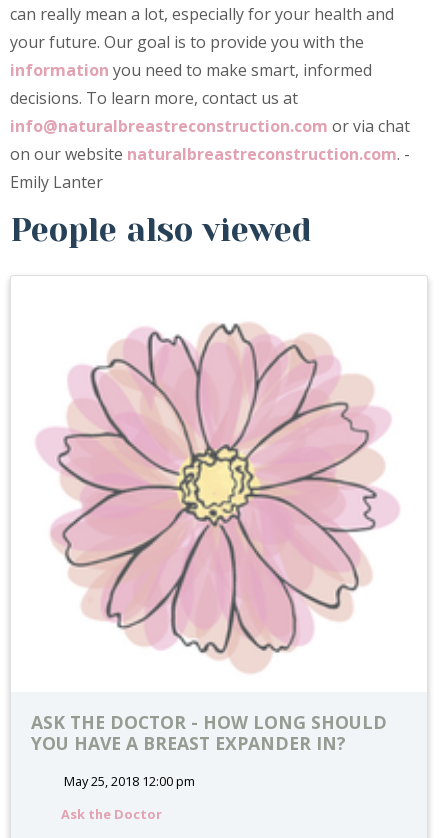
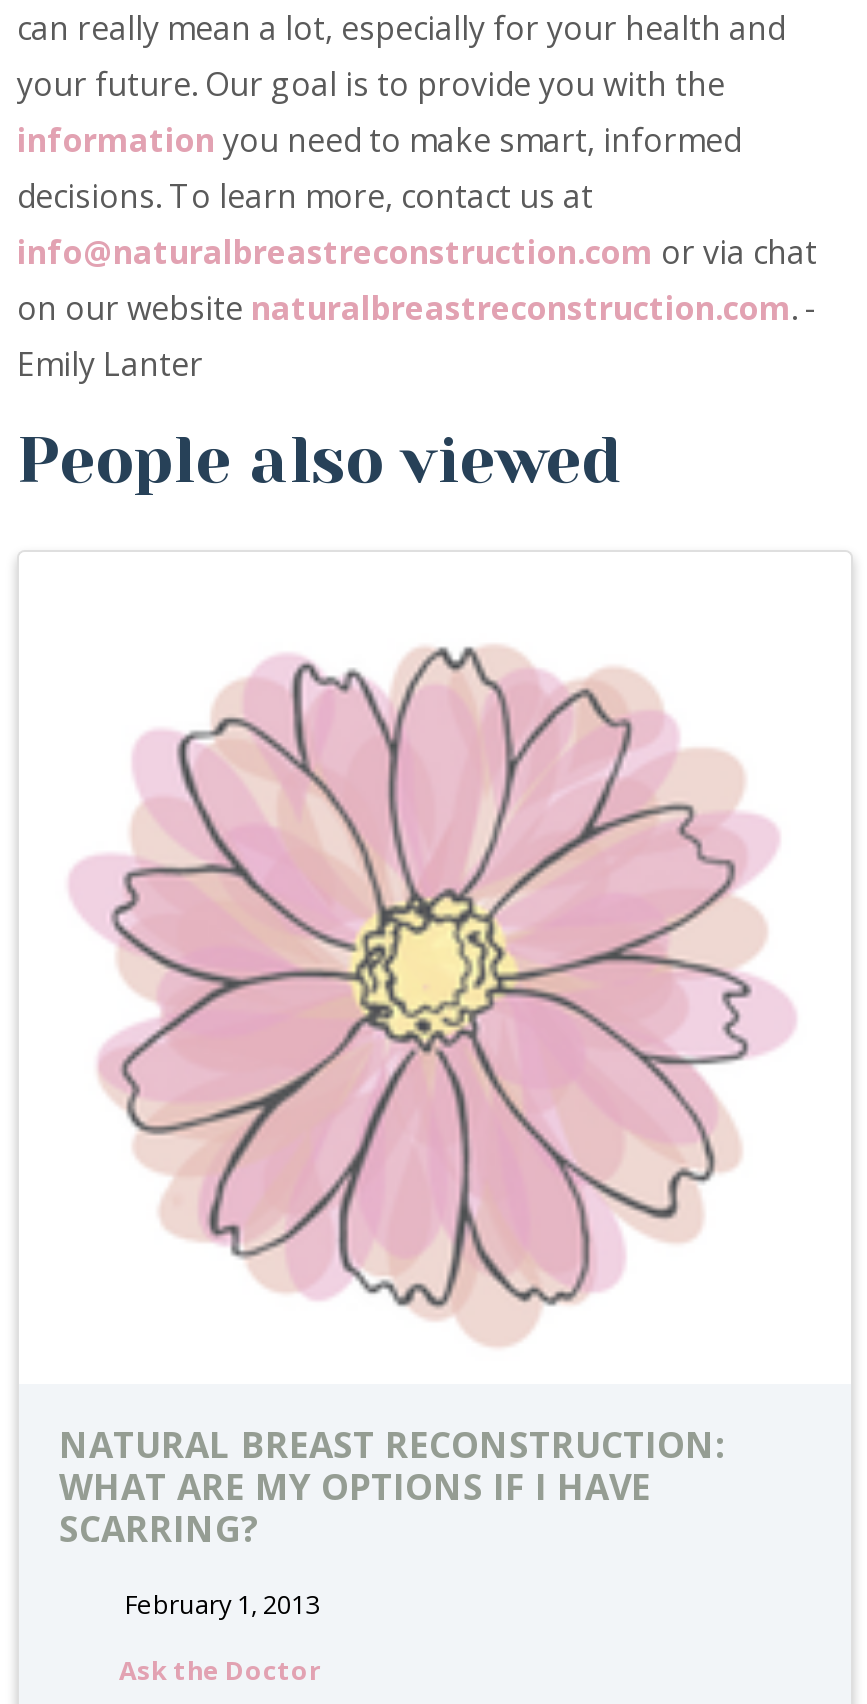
[31,710,387,755] ASK THE DOCTOR - HOW LONG SHOULD | YOU HAVE A BREAST EXPANDER IN? -> [59,1420,725,1552] NATURAL BREAST RECONSTRUCTION: | WHAT ARE MY OPTIONS IF I HAVE | SCARRING?
[61,772,195,790] May 25, 2018 12:00 pm -> [119,1586,319,1622] February 1, 2013

